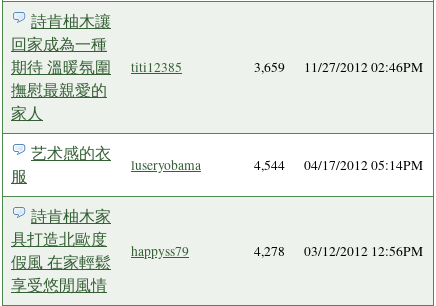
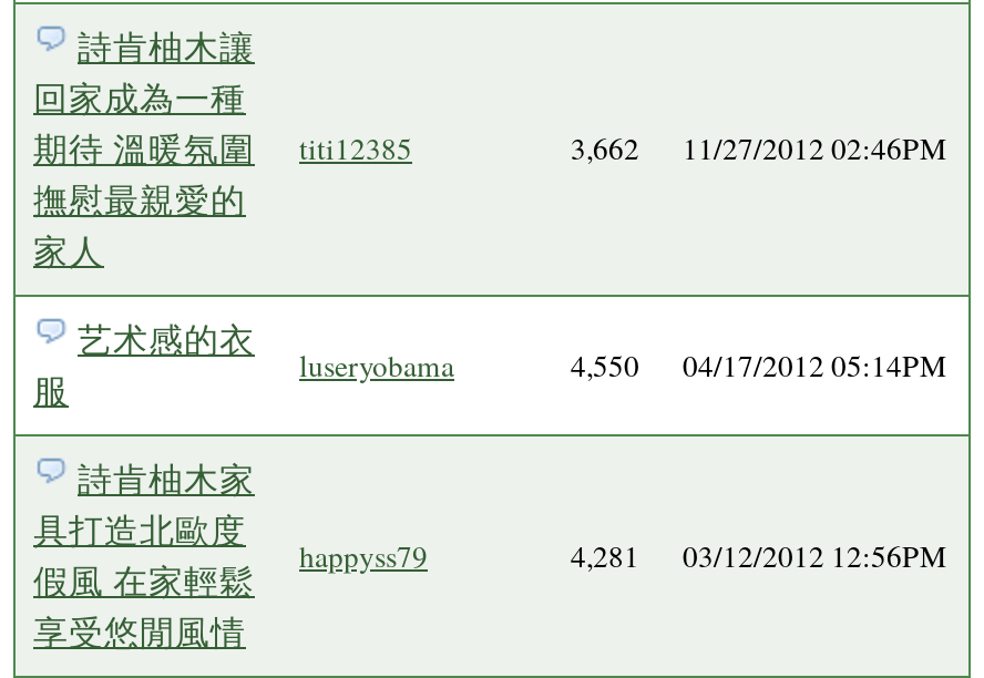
[253,58,423,76] 3,659 11/27/2012 02:46PM -> [571,129,946,168] 3,662 11/27/2012 02:46PM
[253,156,423,174] 4,544 04/17/2012 05:14PM -> [571,346,946,386] 4,550 04/17/2012 05:14PM
[253,242,423,260] 4,278 03/12/2012 12:56PM -> [571,536,946,576] 4,281 03/12/2012 12:56PM

